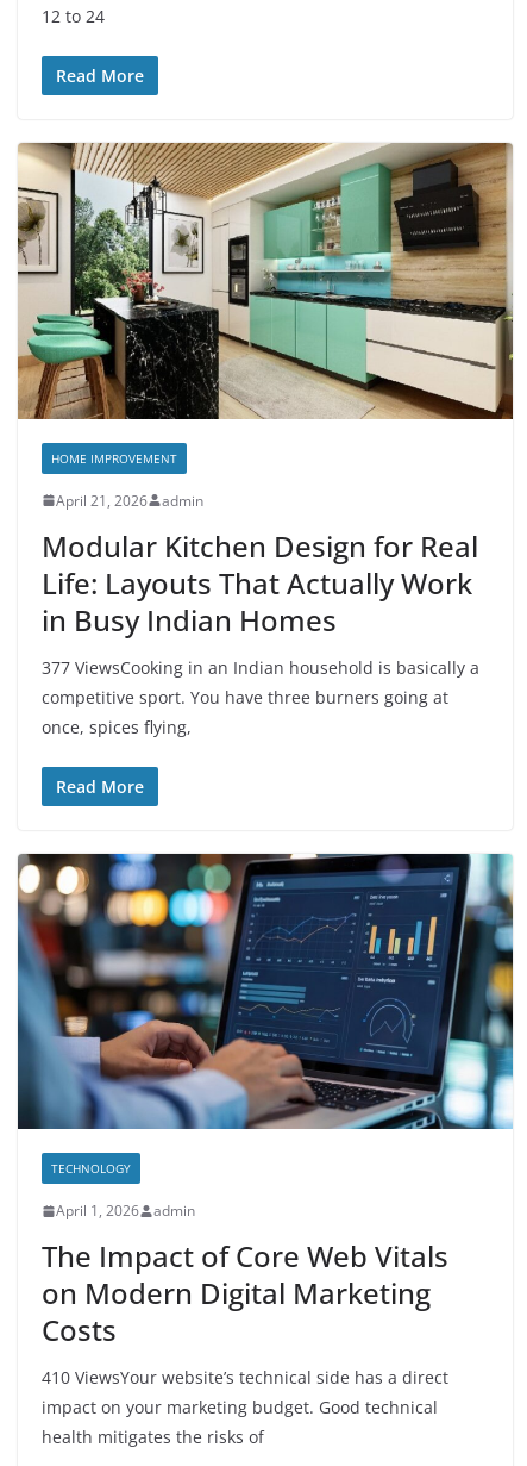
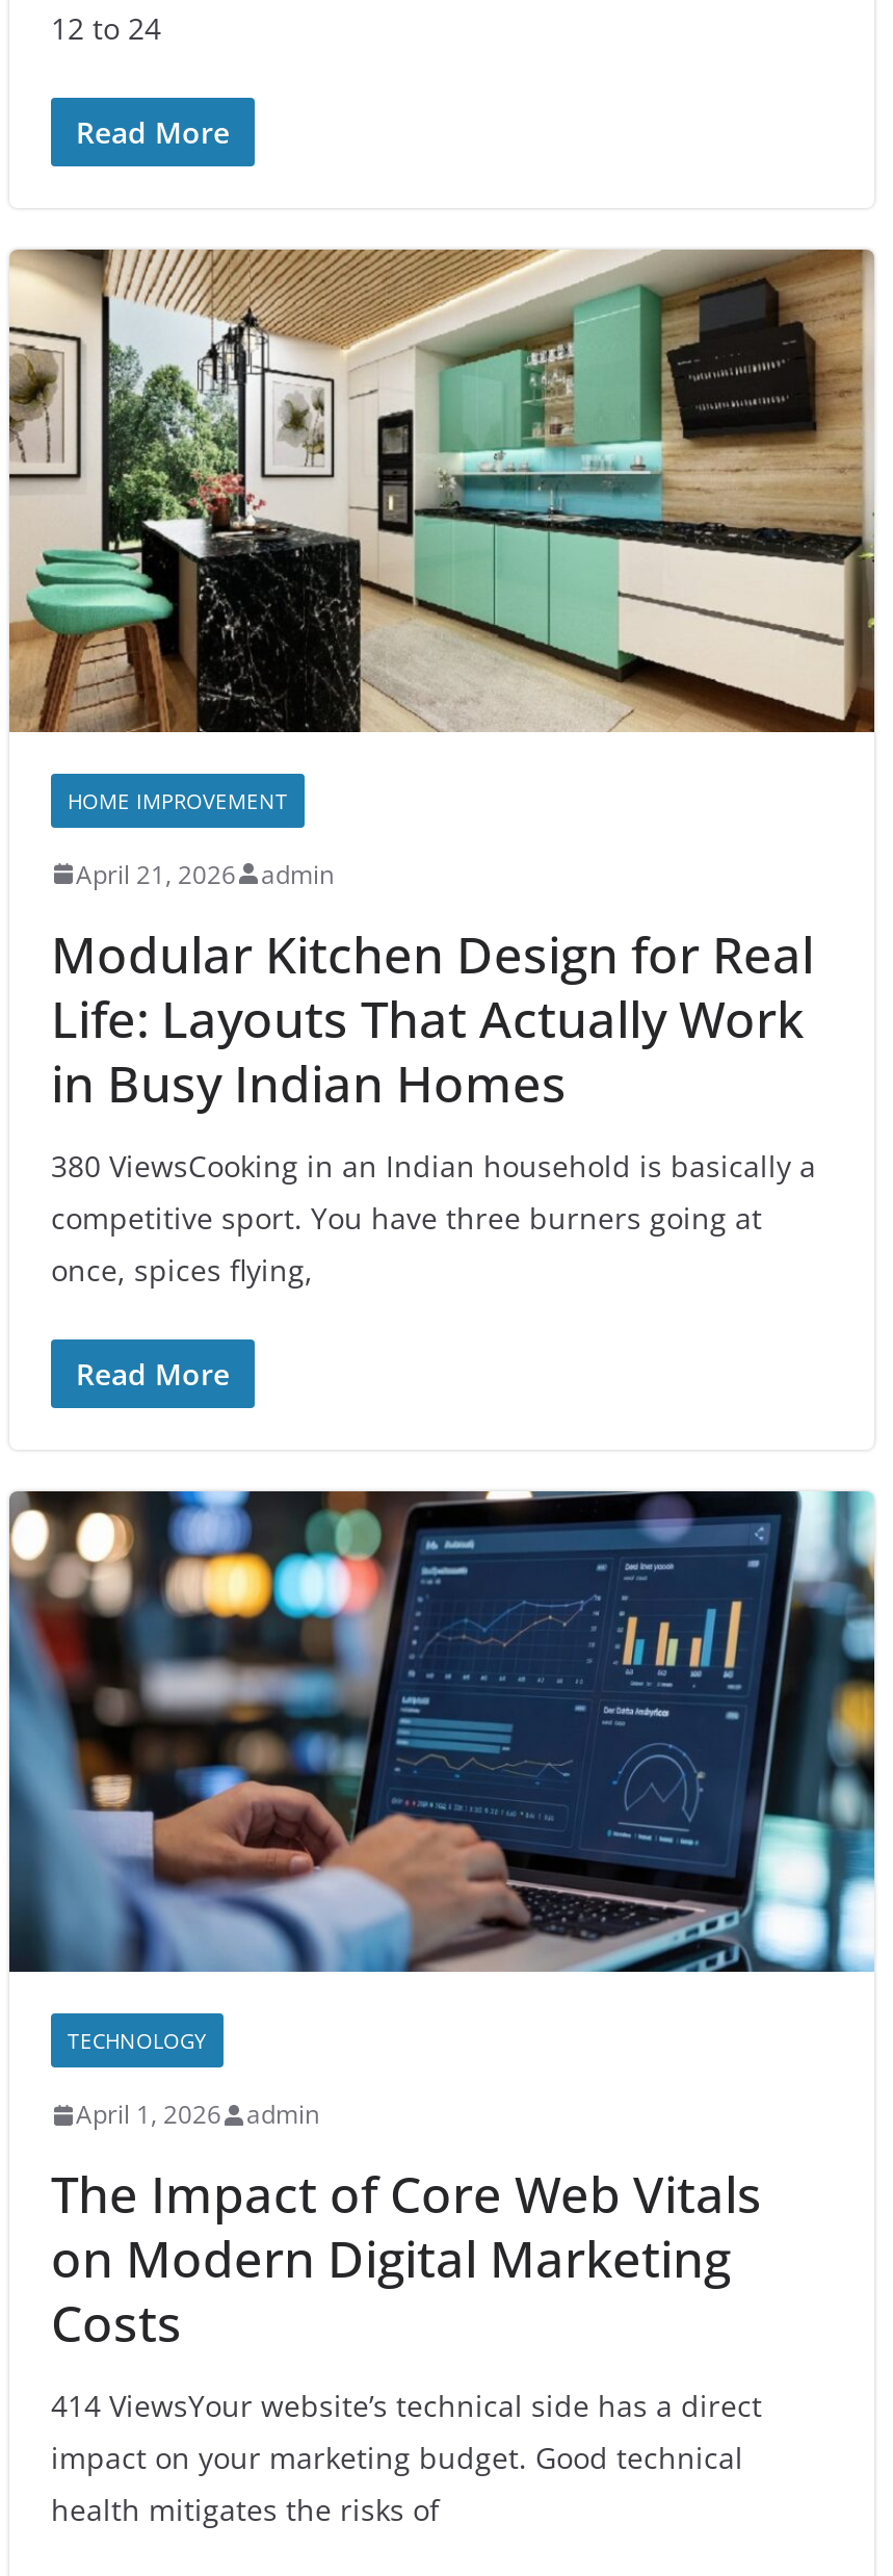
[42,656,479,679] 377 ViewsCooking in an Indian household is basically a -> [51,1146,816,1185] 380 ViewsCooking in an Indian household is basically a
[42,1366,448,1389] 410 ViewsYour website’s technical side has a direct -> [51,2386,762,2426] 414 ViewsYour website’s technical side has a direct

